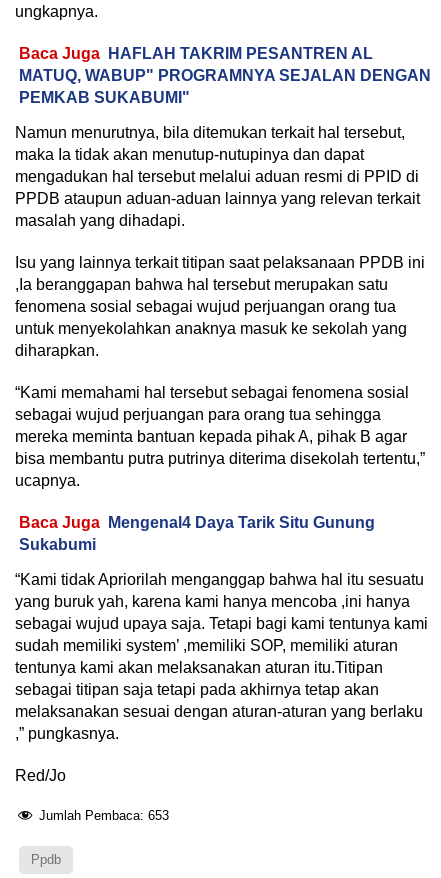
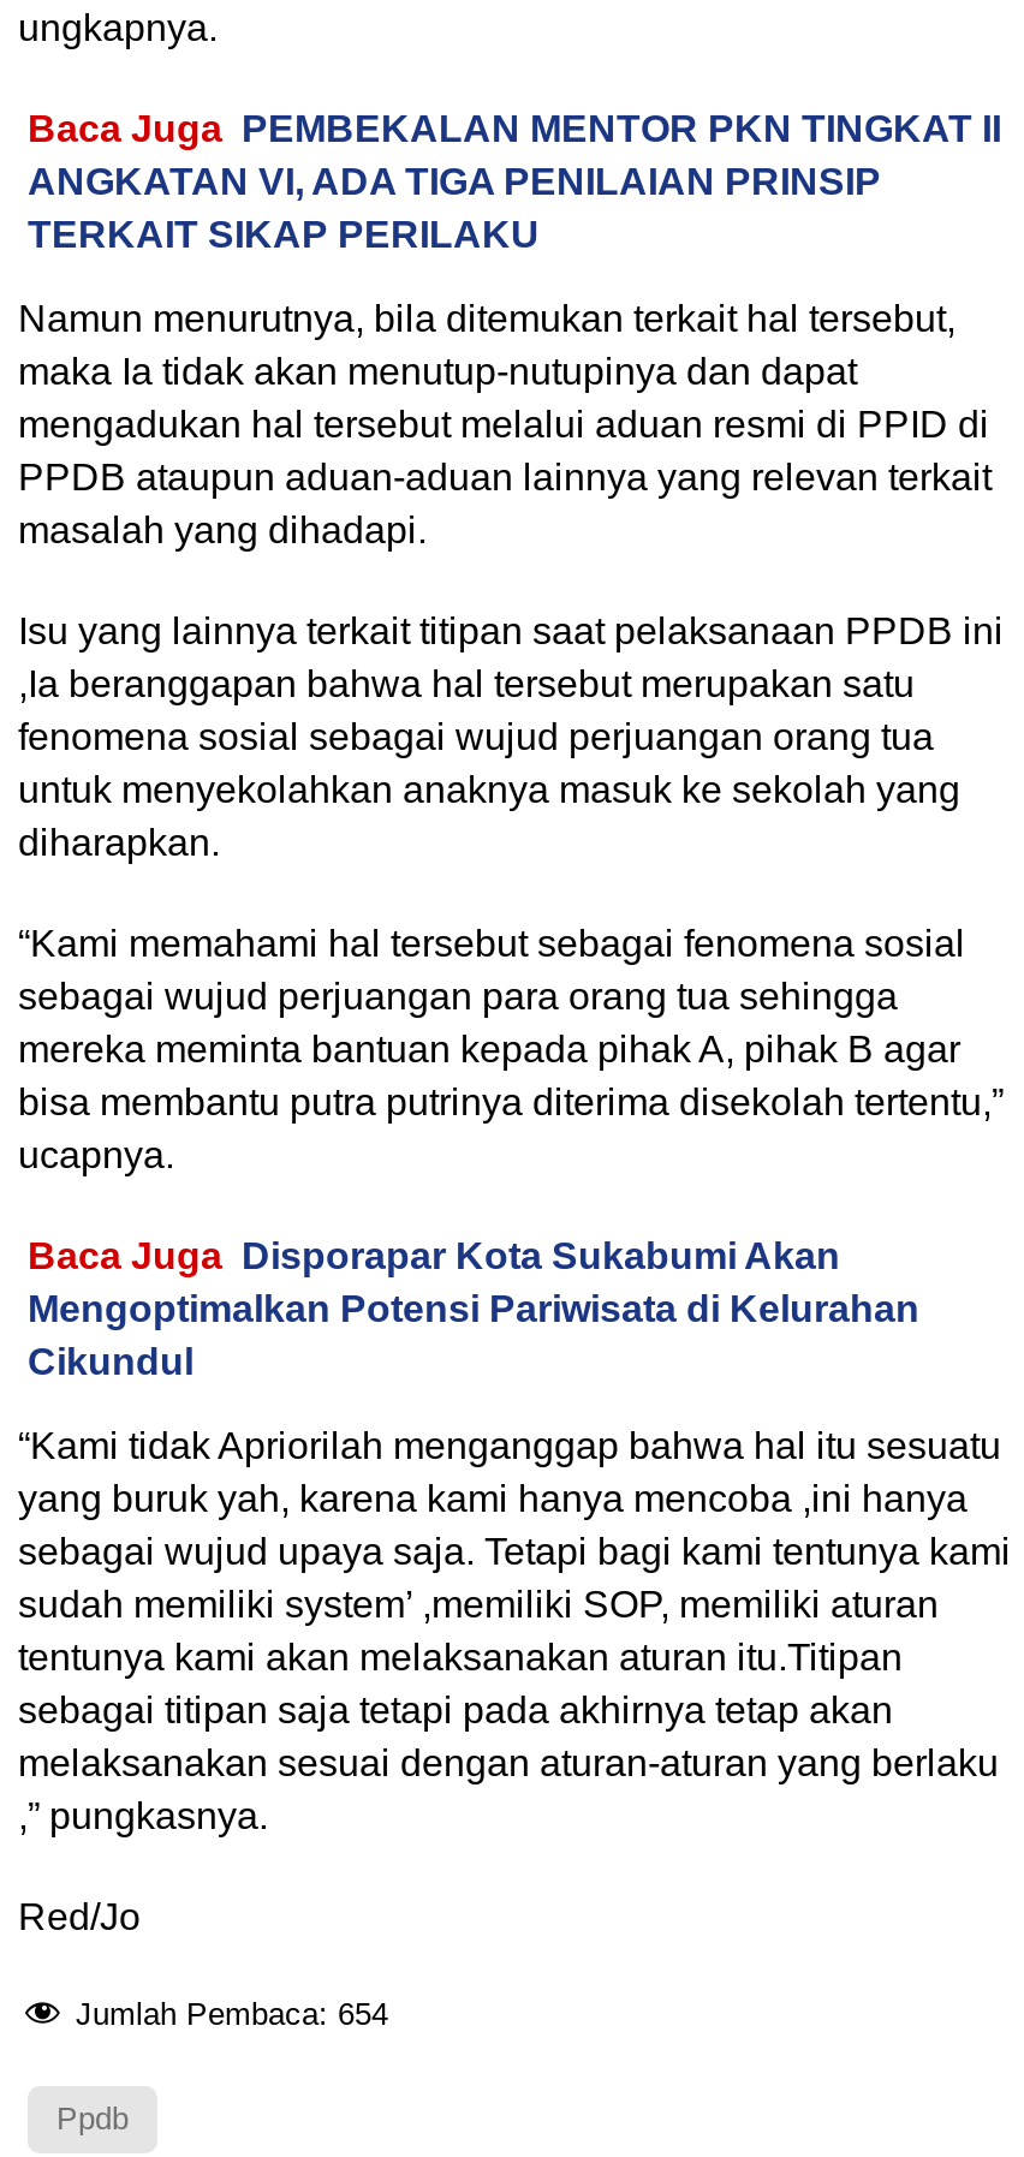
[19,45,431,106] Baca Juga HAFLAH TAKRIM PESANTREN AL | MATUQ, WABUP" PROGRAMNYA SEJALAN DENGAN | PEMKAB SUKABUMI" -> [28,109,1001,256] Baca Juga PEMBEKALAN MENTOR PKN TINGKAT II | ANGKATAN VI, ADA TIGA PENILAIAN PRINSIP | TERKAIT SIKAP PERILAKU
[19,514,375,553] Baca Juga Mengenal4 Daya Tarik Situ Gunung | Sukabumi -> [28,1236,919,1383] Baca Juga Disporapar Kota Sukabumi Akan | Mengoptimalkan Potensi Pariwisata di Kelurahan | Cikundul
[39,809,169,824] Jumlah Pembaca: 653 -> [76,1997,388,2033] Jumlah Pembaca: 654

